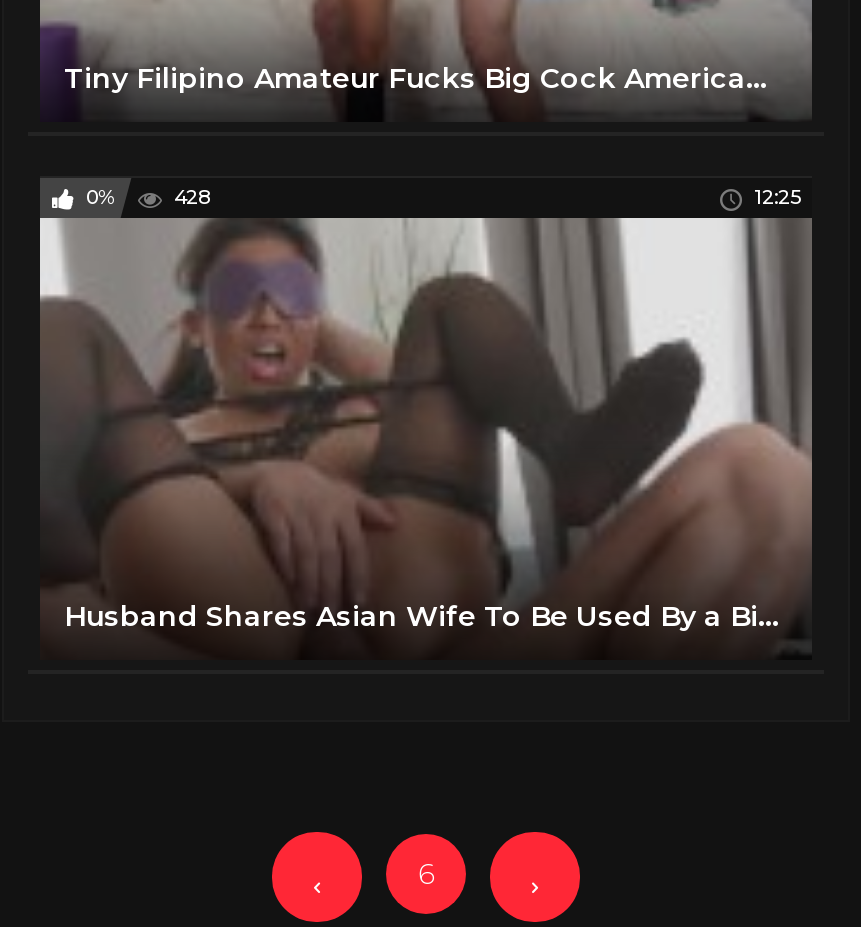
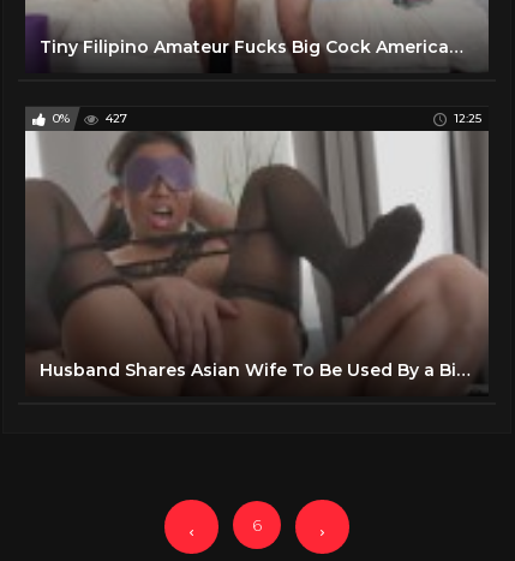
[174,184,210,210] 428 -> [106,111,127,126] 427

